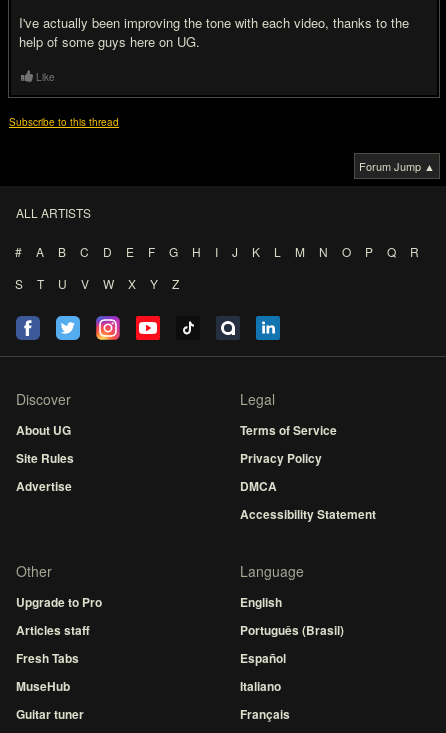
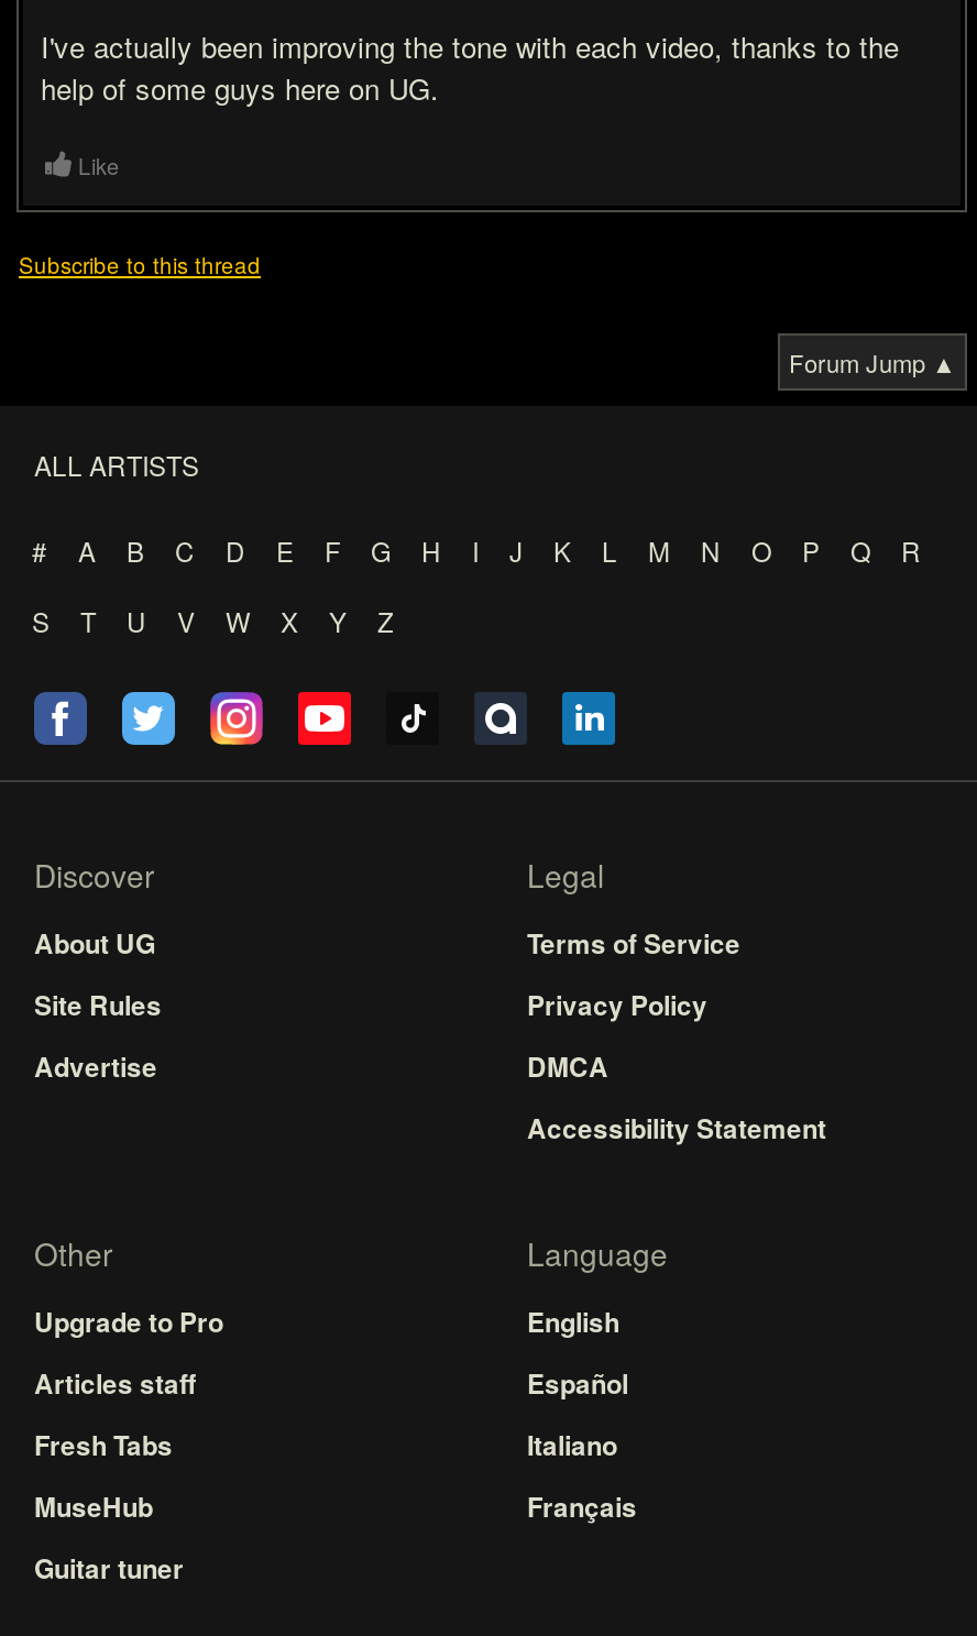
[240,621,344,639] Português (Brasil) -> none
moved [240,649,290,723] -> [527,1363,637,1526]: Español | Italiano | Français

